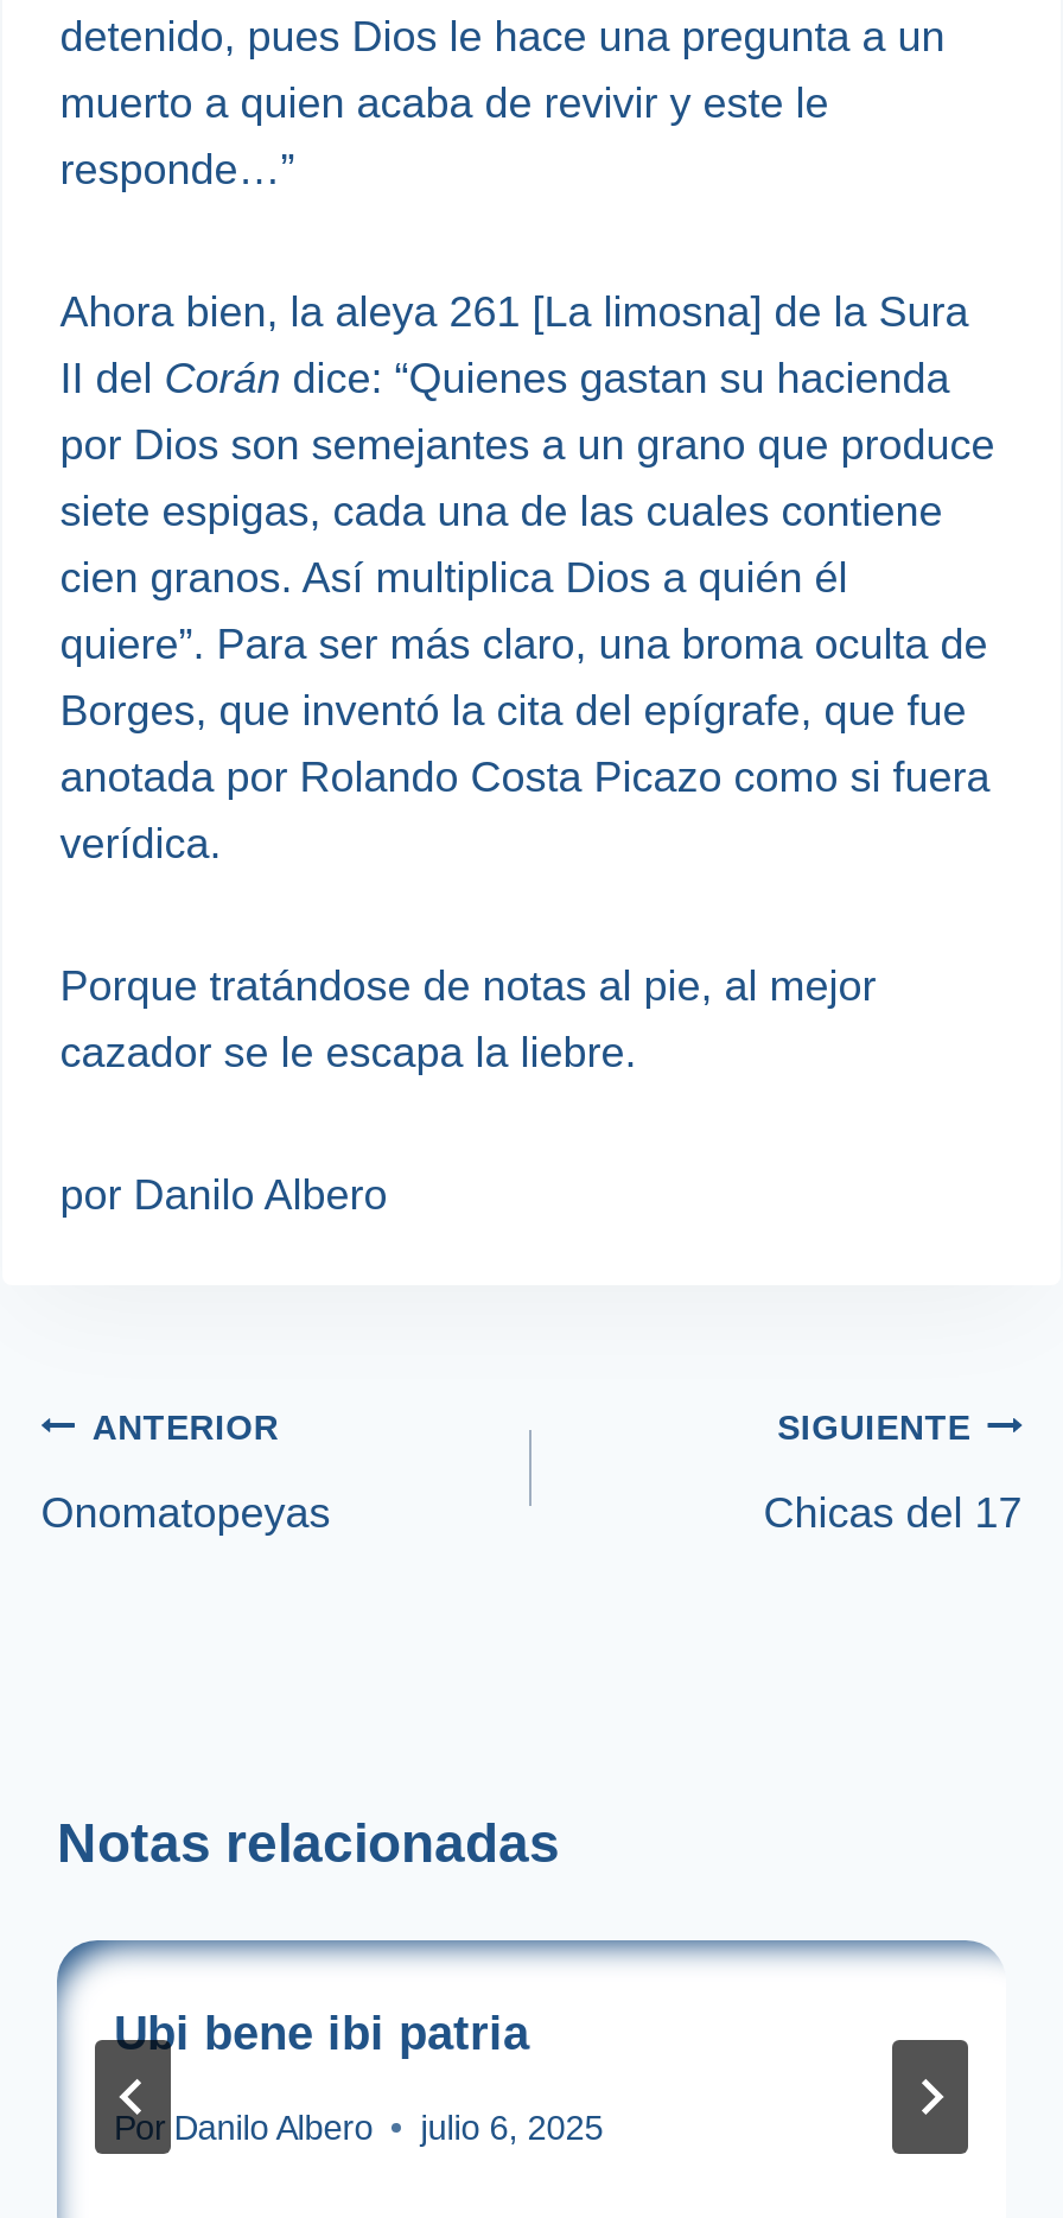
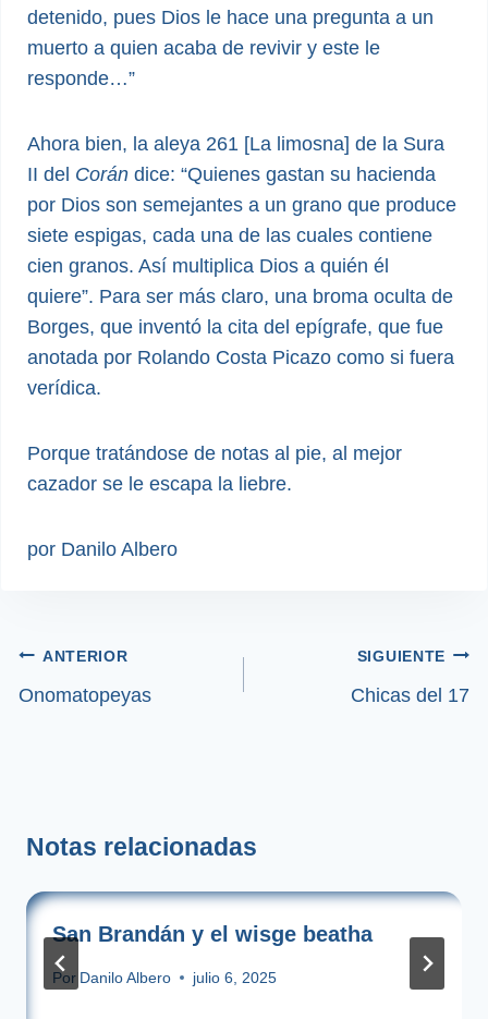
[114,2006,529,2058] Ubi bene ibi patria -> [52,922,373,946] San Brandán y el wisge beatha

